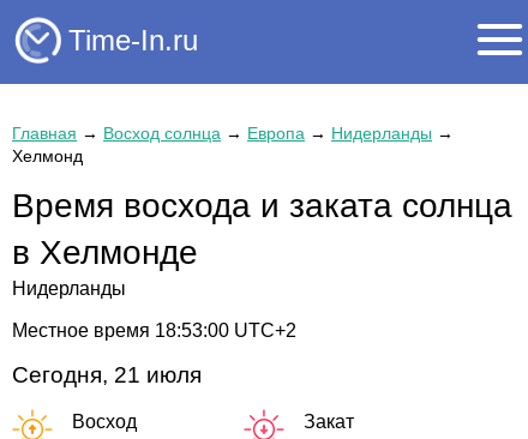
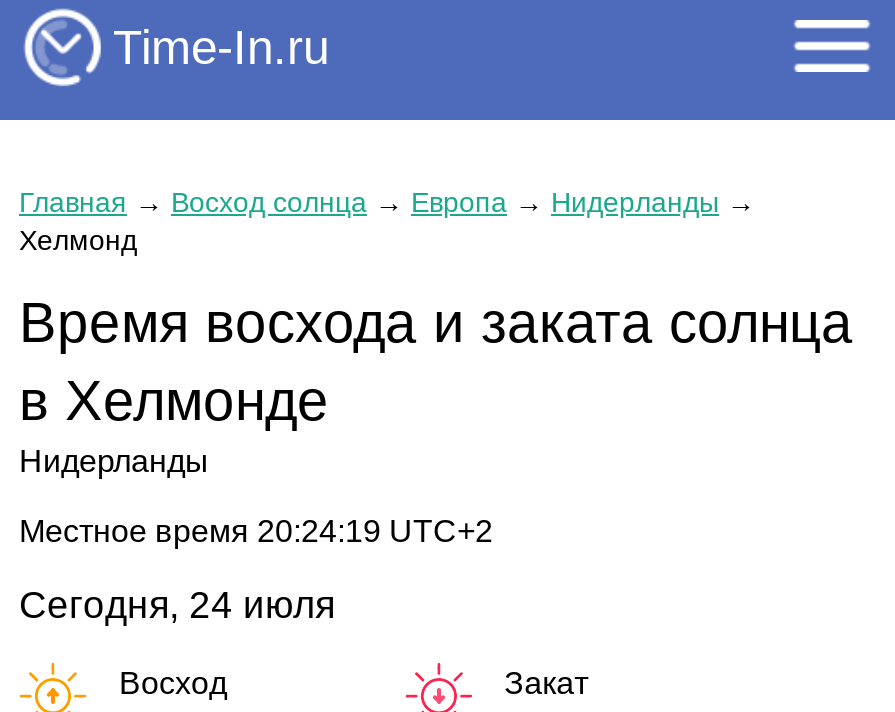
[12,320,296,340] Местное время 18:53:00 UTC+2 -> [19,514,493,548] Местное время 20:24:19 UTC+2
[12,362,202,387] Сегодня, 21 июля -> [19,583,335,625] Сегодня, 24 июля

